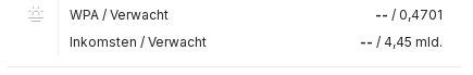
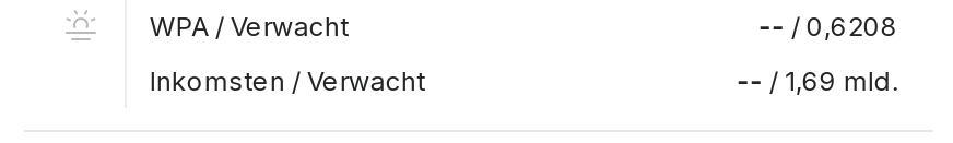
[375,6,442,23] -- / 0,4701 -> [758,9,898,42] -- / 0,6208
[360,33,442,50] -- / 4,45 mld. -> [736,64,898,97] -- / 1,69 mld.

